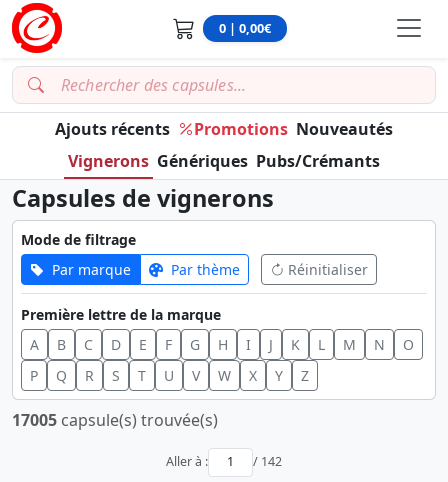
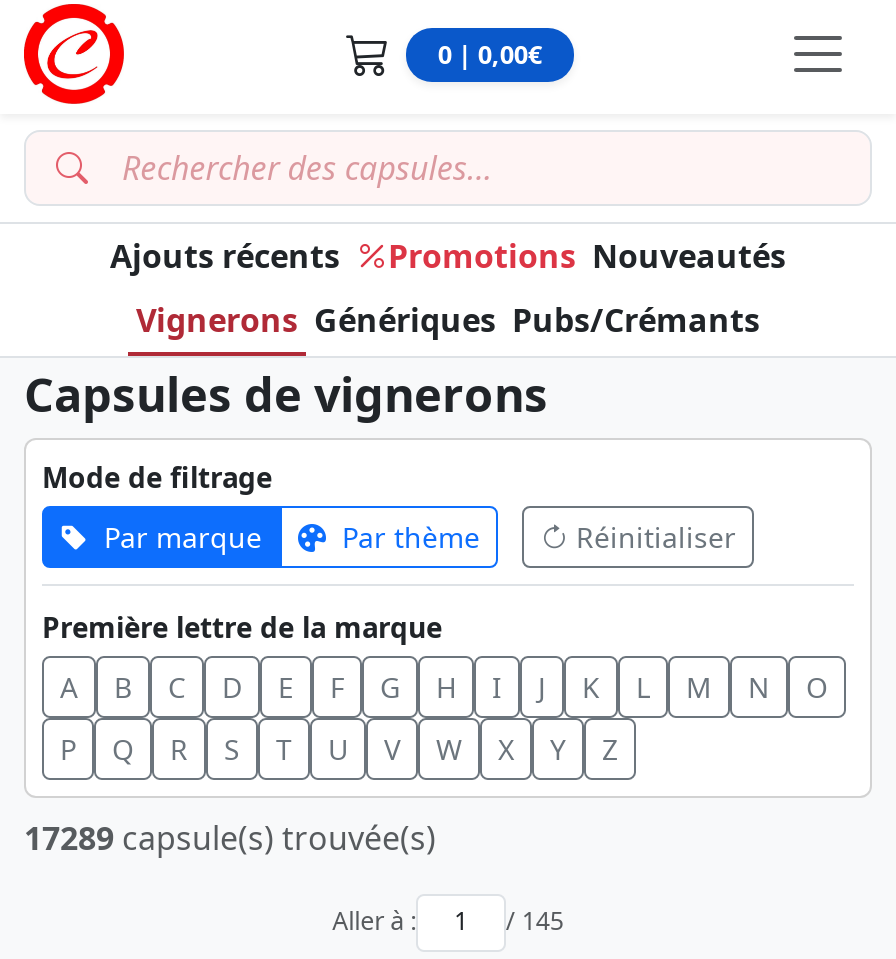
[12,409,218,431] 17005 capsule(s) trouvée(s) -> [24,816,436,860] 17289 capsule(s) trouvée(s)
[253,453,282,470] / 142 -> [506,905,564,939] / 145

